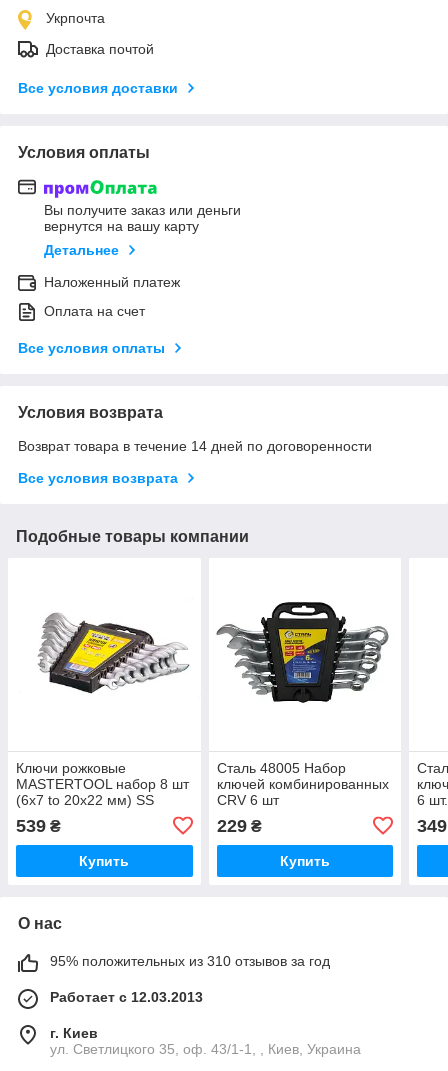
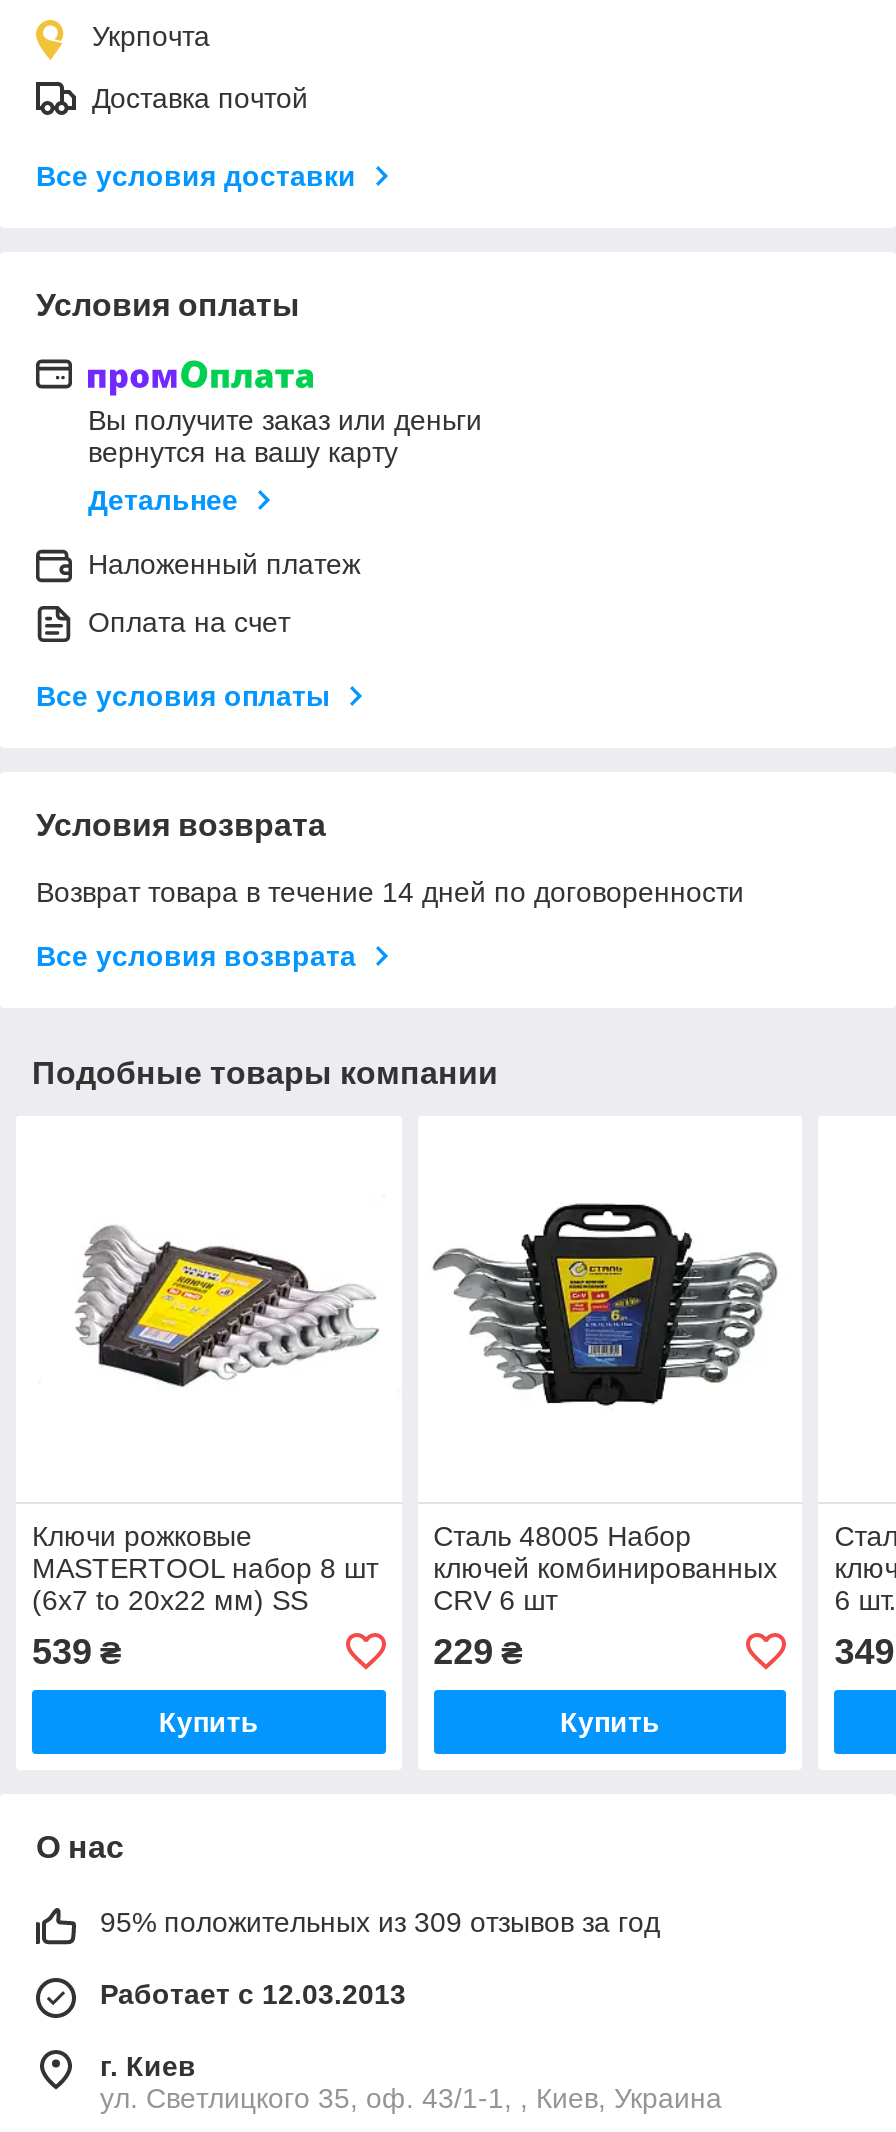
[50,953,330,969] 95% положительных из 310 отзывов за год -> [100,1906,660,1938] 95% положительных из 309 отзывов за год

